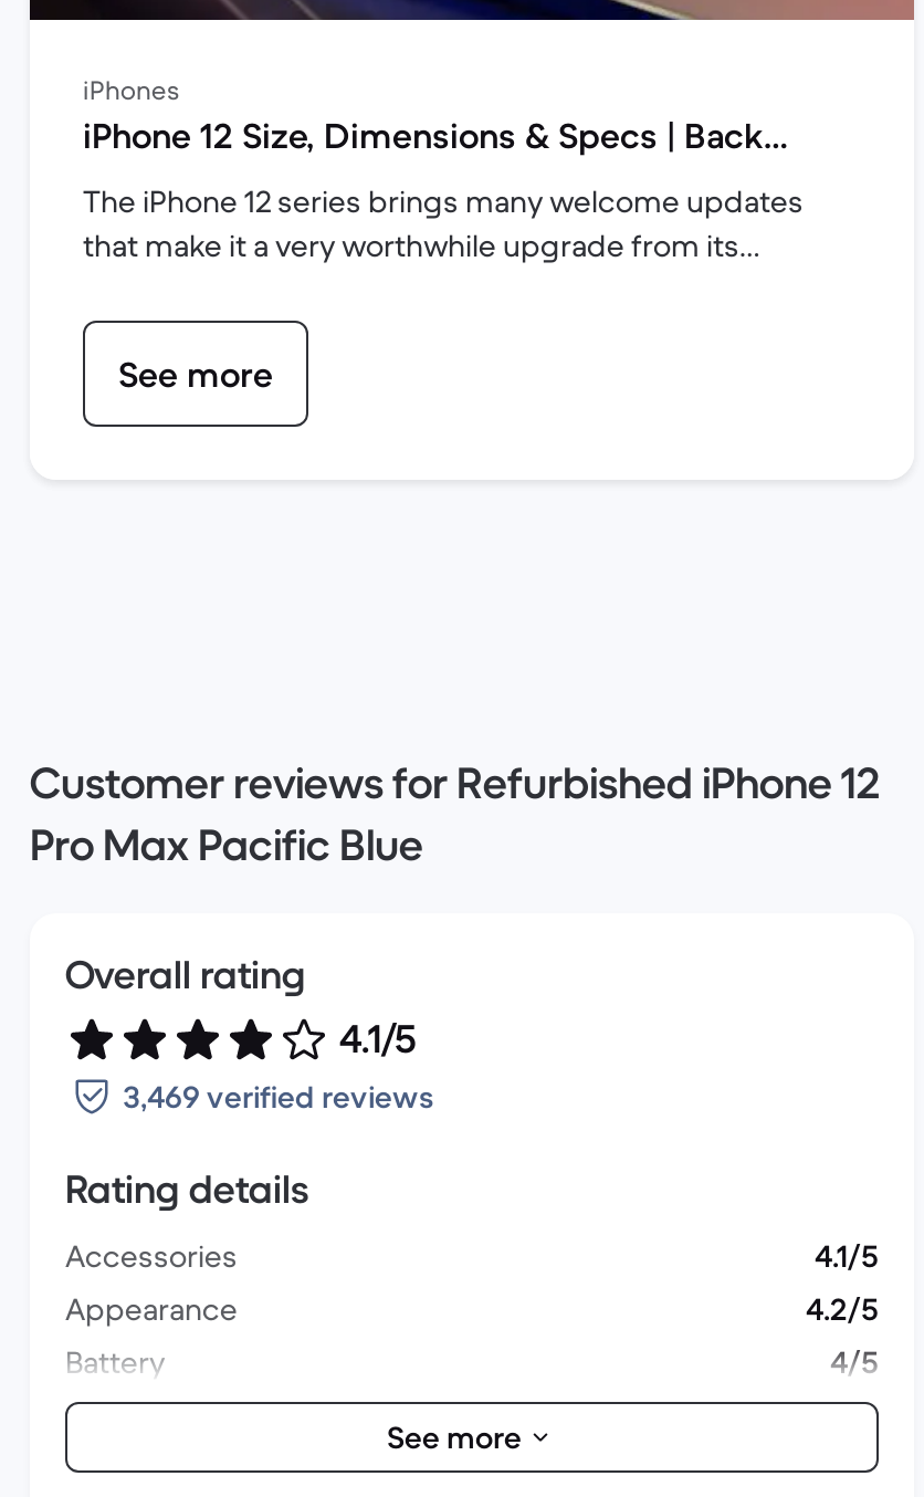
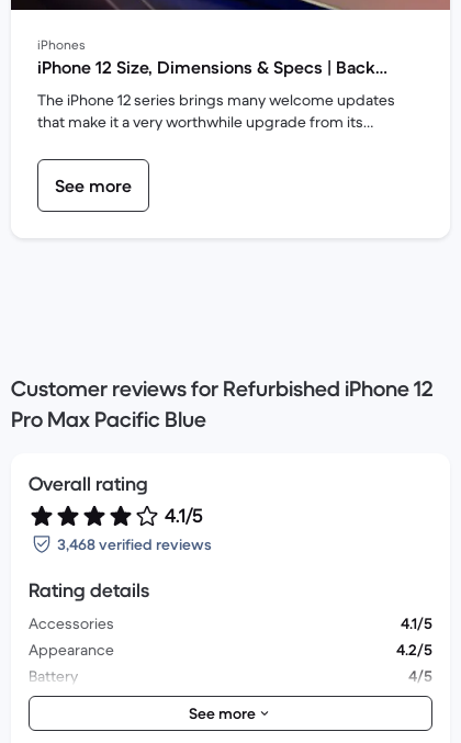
[123,1077,434,1117] 3,469 verified reviews -> [57,534,212,554] 3,468 verified reviews

